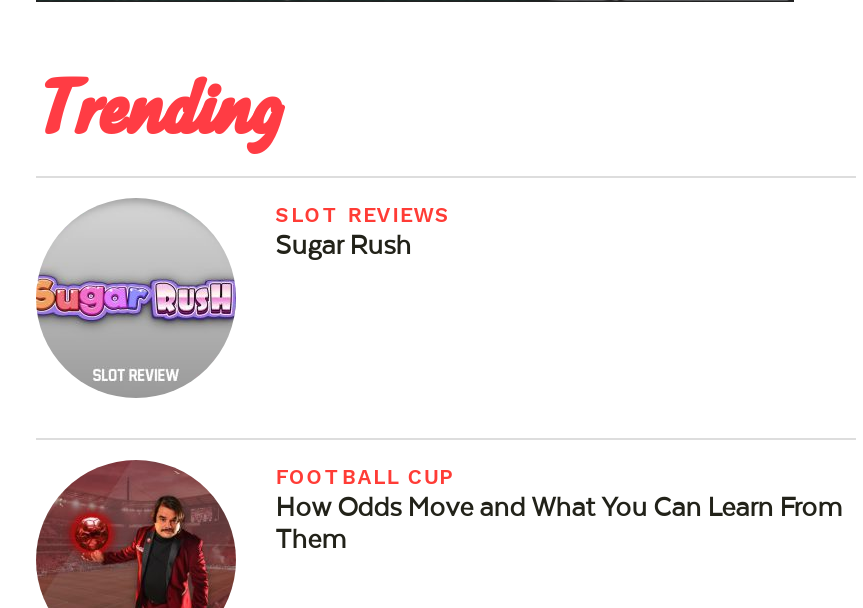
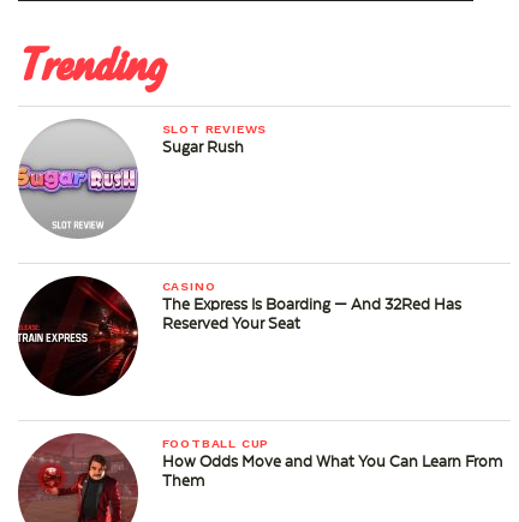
none -> [18,276,461,396] [image] | CASINO | The Express Is Boarding — And 32Red Has | Reserved Your Seat

